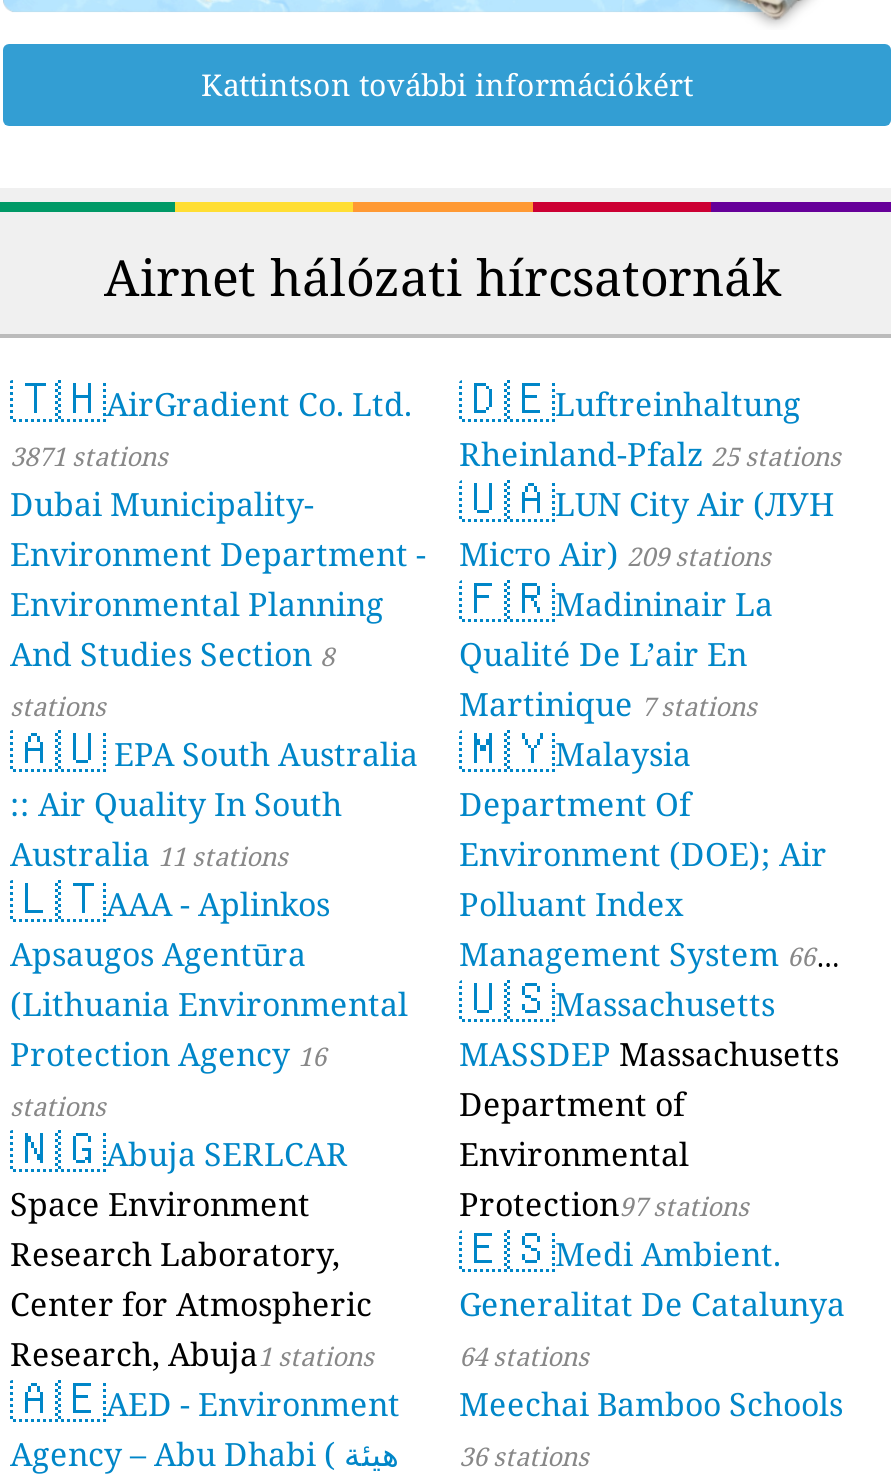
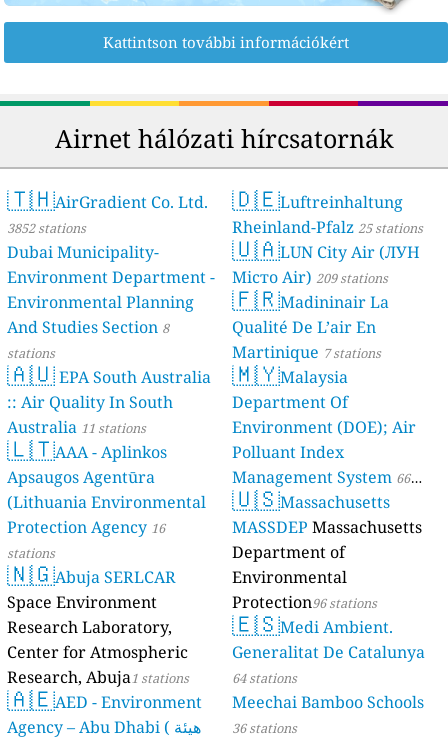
[10,439,168,475] 3871 stations -> [7,219,86,237] 3852 stations
[459,1183,749,1227] Protection97 stations -> [232,591,377,613] Protection96 stations

